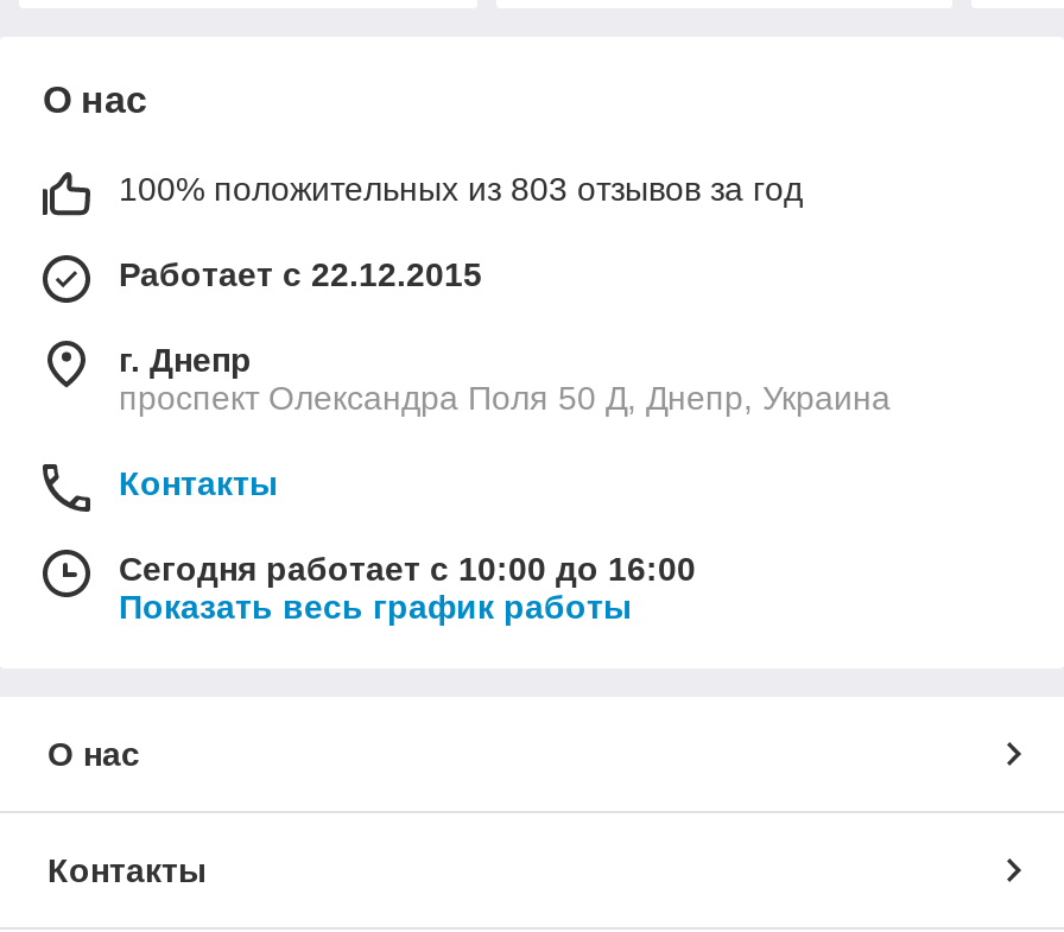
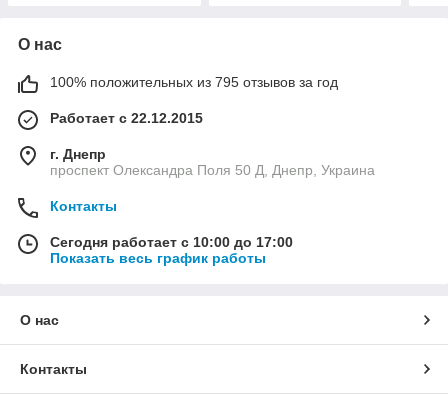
[119,169,803,207] 100% положительных из 803 отзывов за год -> [50,73,338,89] 100% положительных из 795 отзывов за год
[119,549,696,587] Сегодня работает с 10:00 до 16:00 -> [50,233,293,249] Сегодня работает с 10:00 до 17:00

